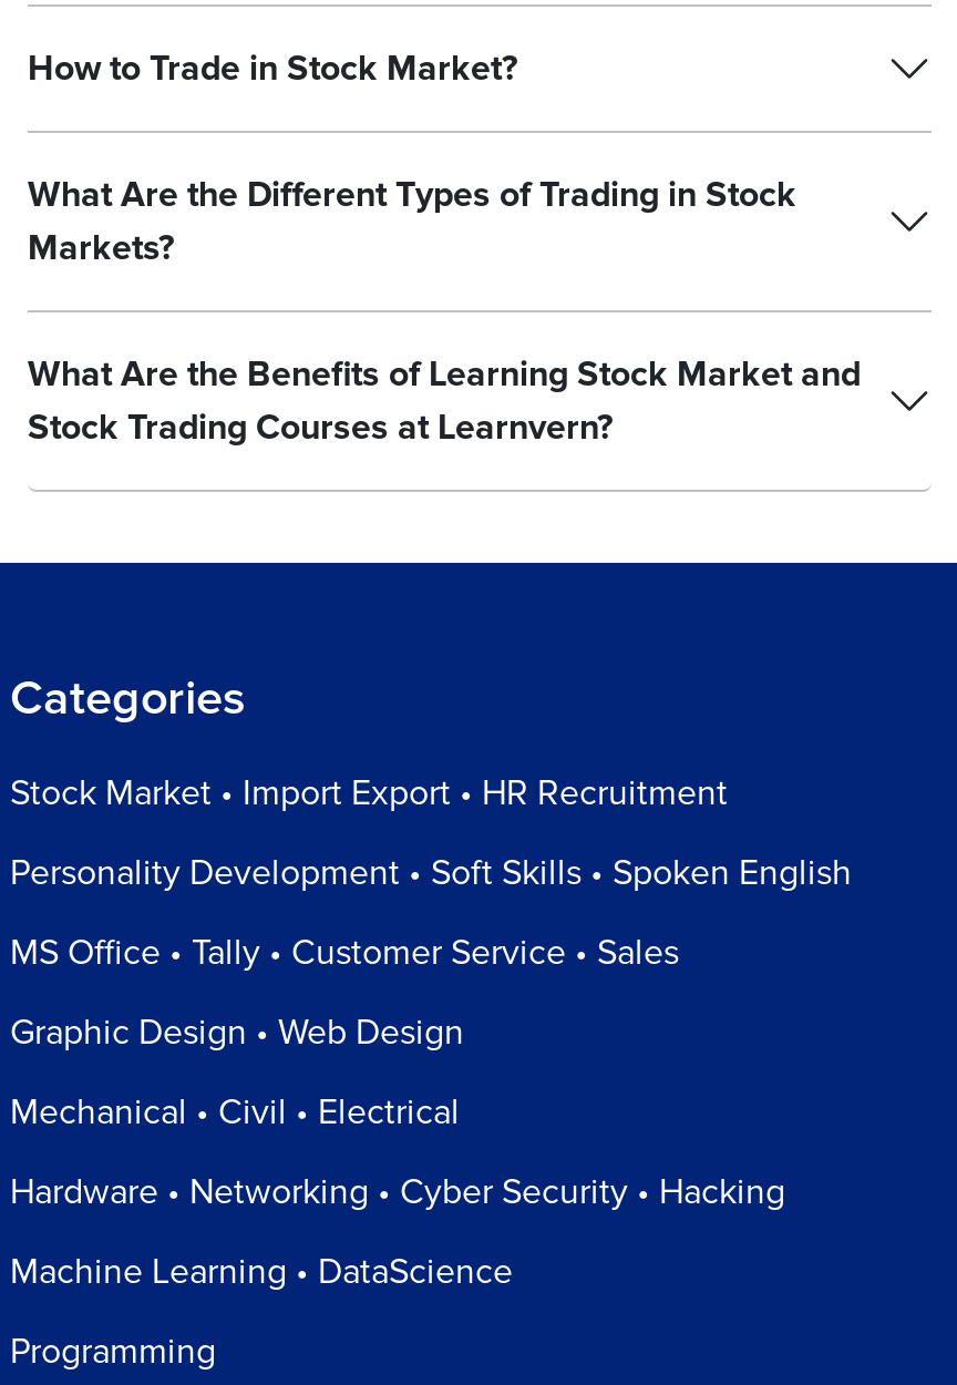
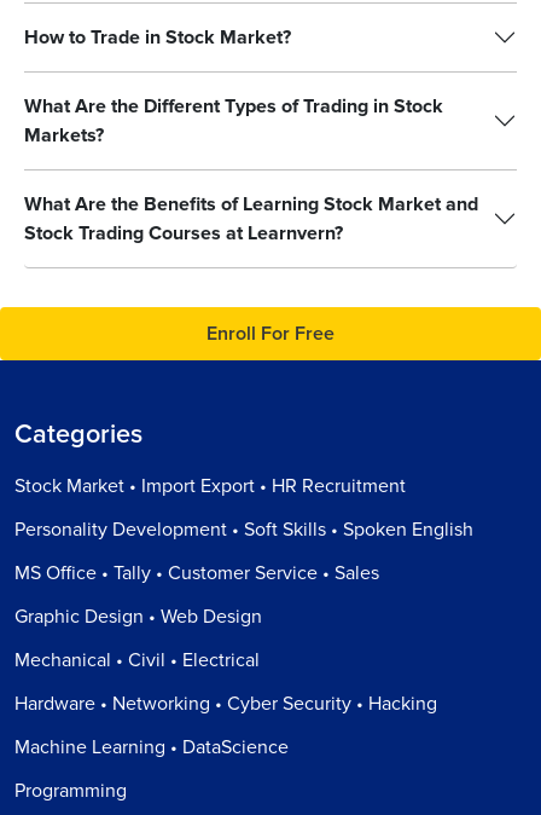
none -> [206,322,335,346] Enroll For Free

